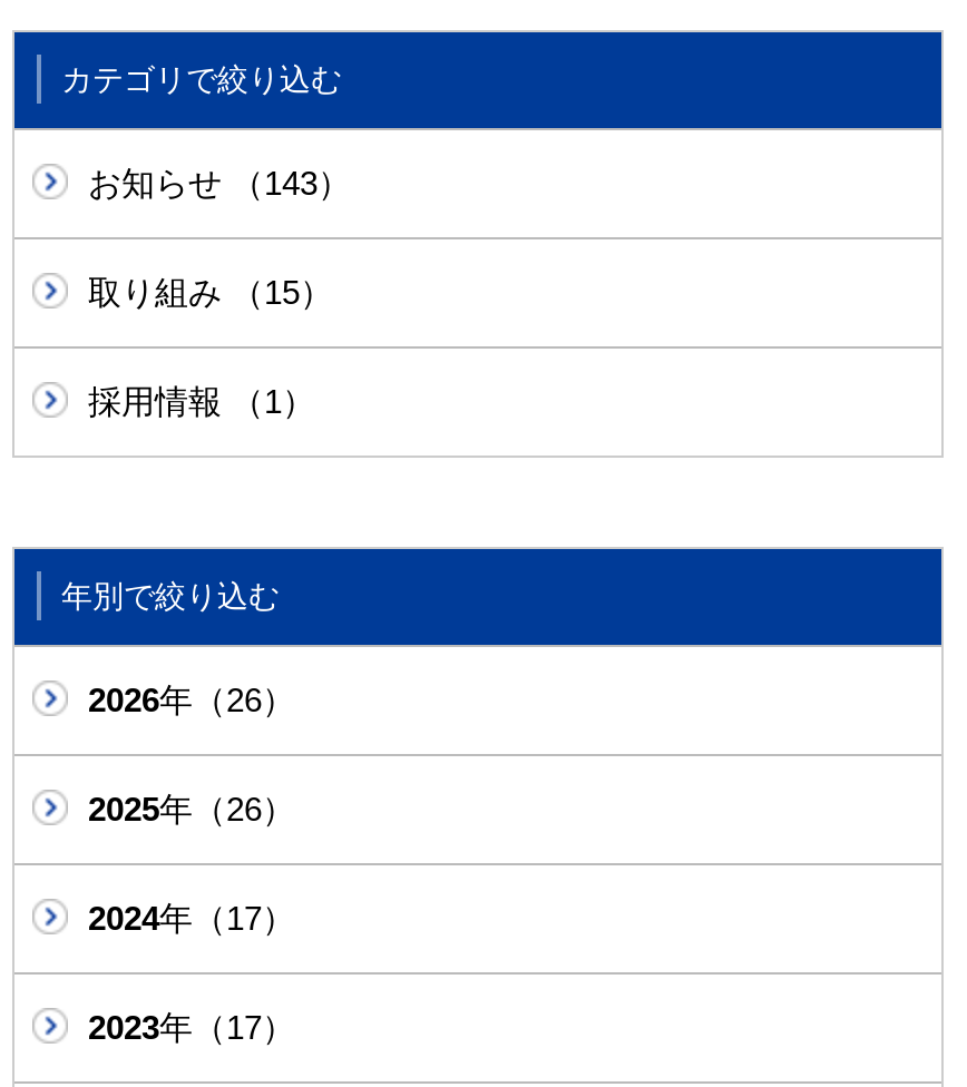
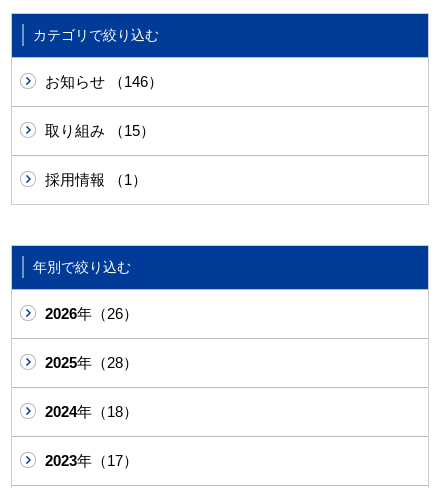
[88,164,351,202] お知らせ （143） -> [45,73,163,90] お知らせ （146）
[88,790,295,828] 2025年（26） -> [45,354,138,371] 2025年（28）
[88,899,295,937] 2024年（17） -> [45,403,138,420] 2024年（18）

